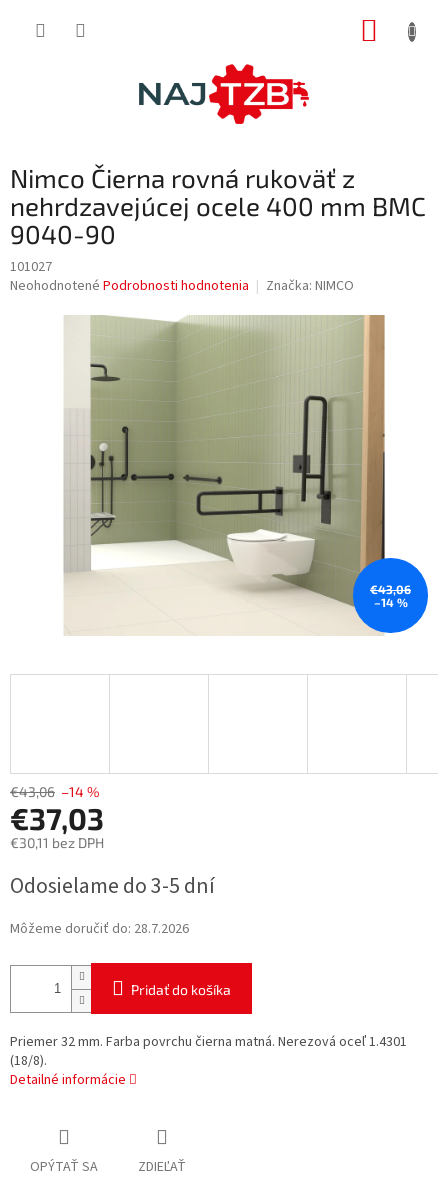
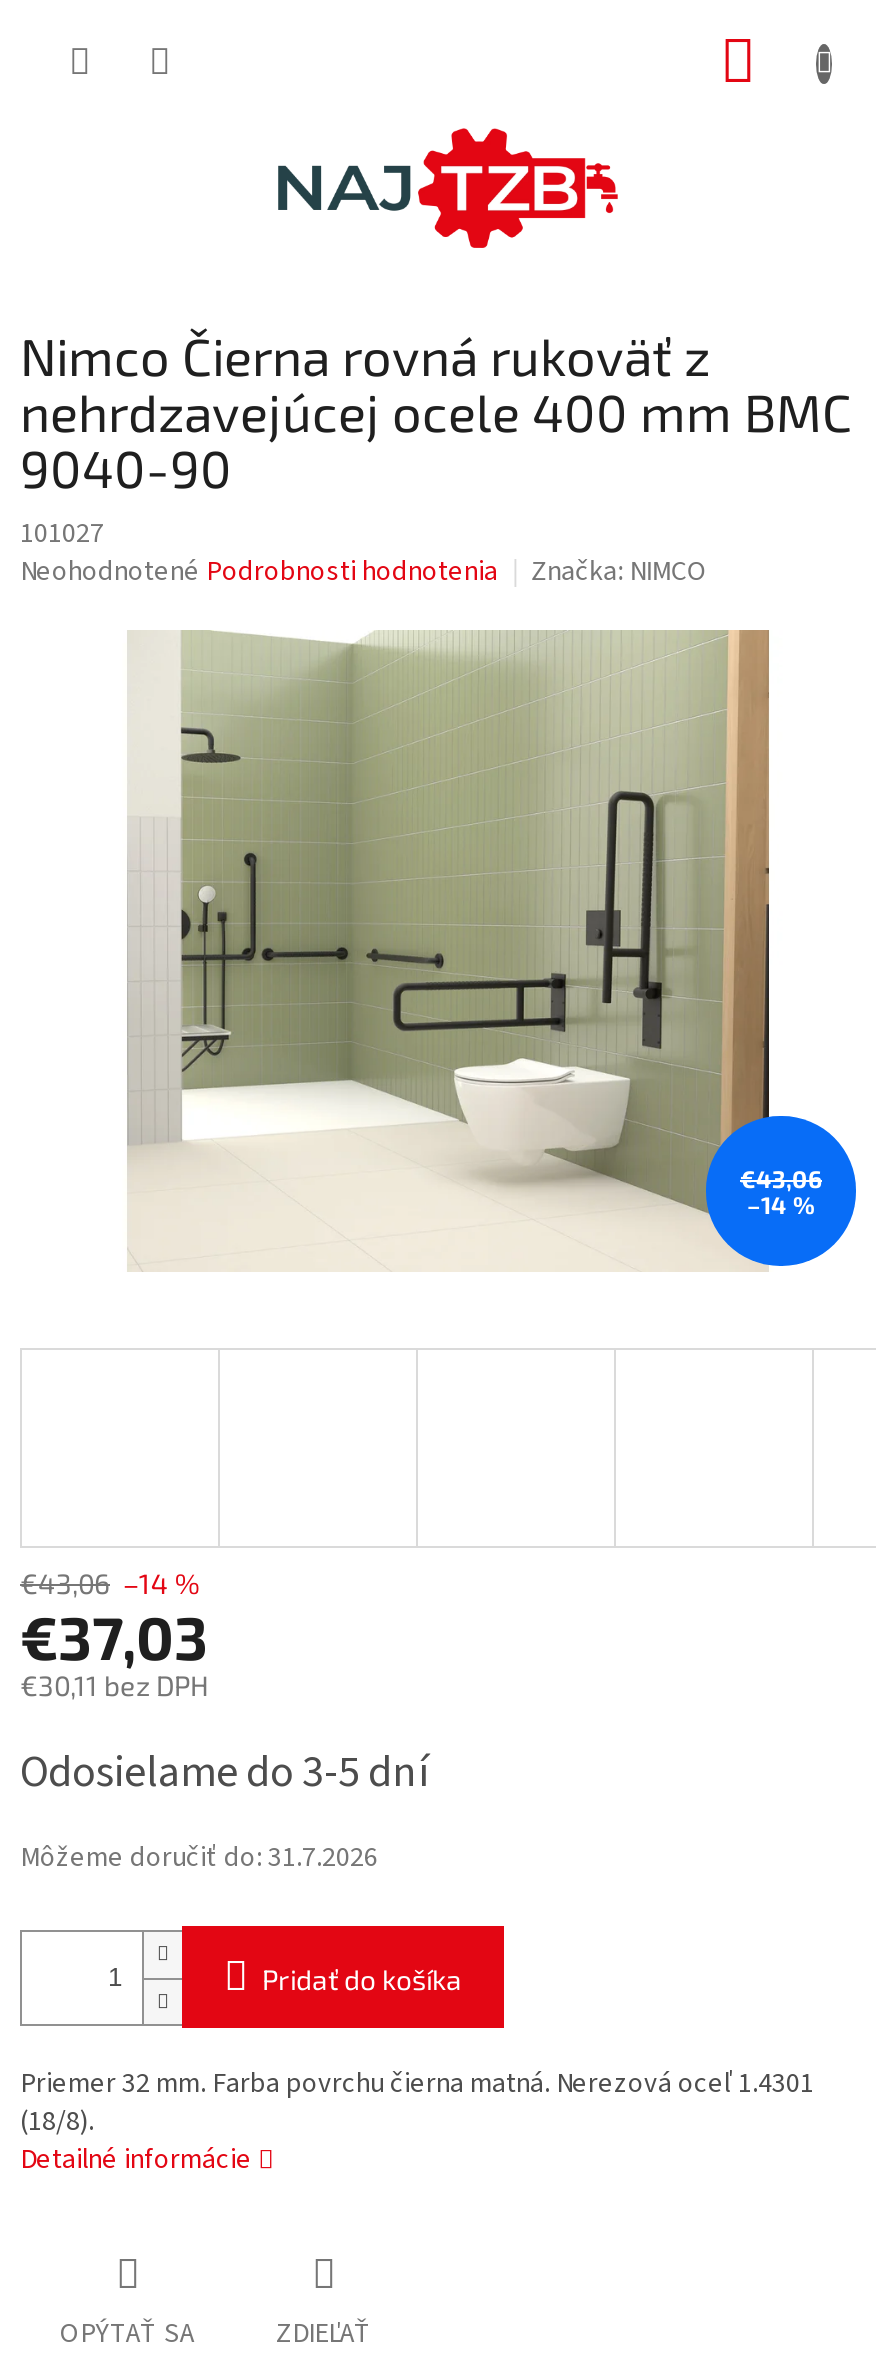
[10,919,189,939] Môžeme doručiť do: 28.7.2026 -> [20,1839,378,1879] Môžeme doručiť do: 31.7.2026

